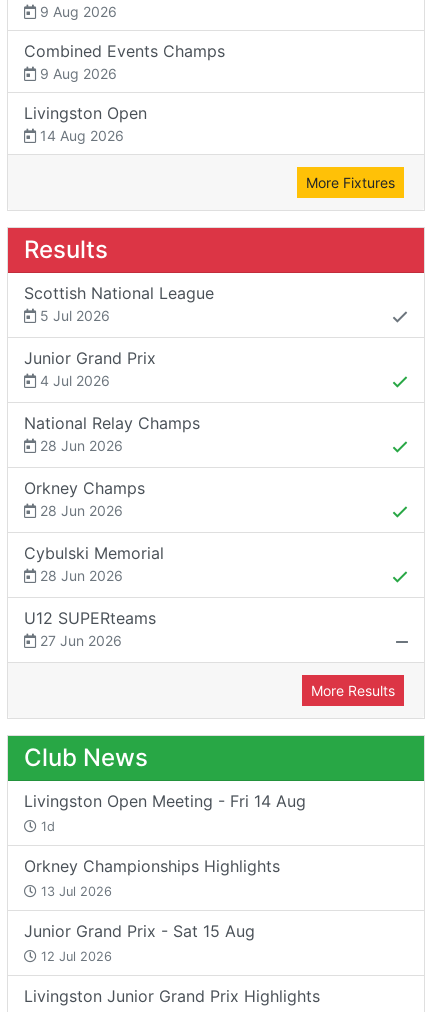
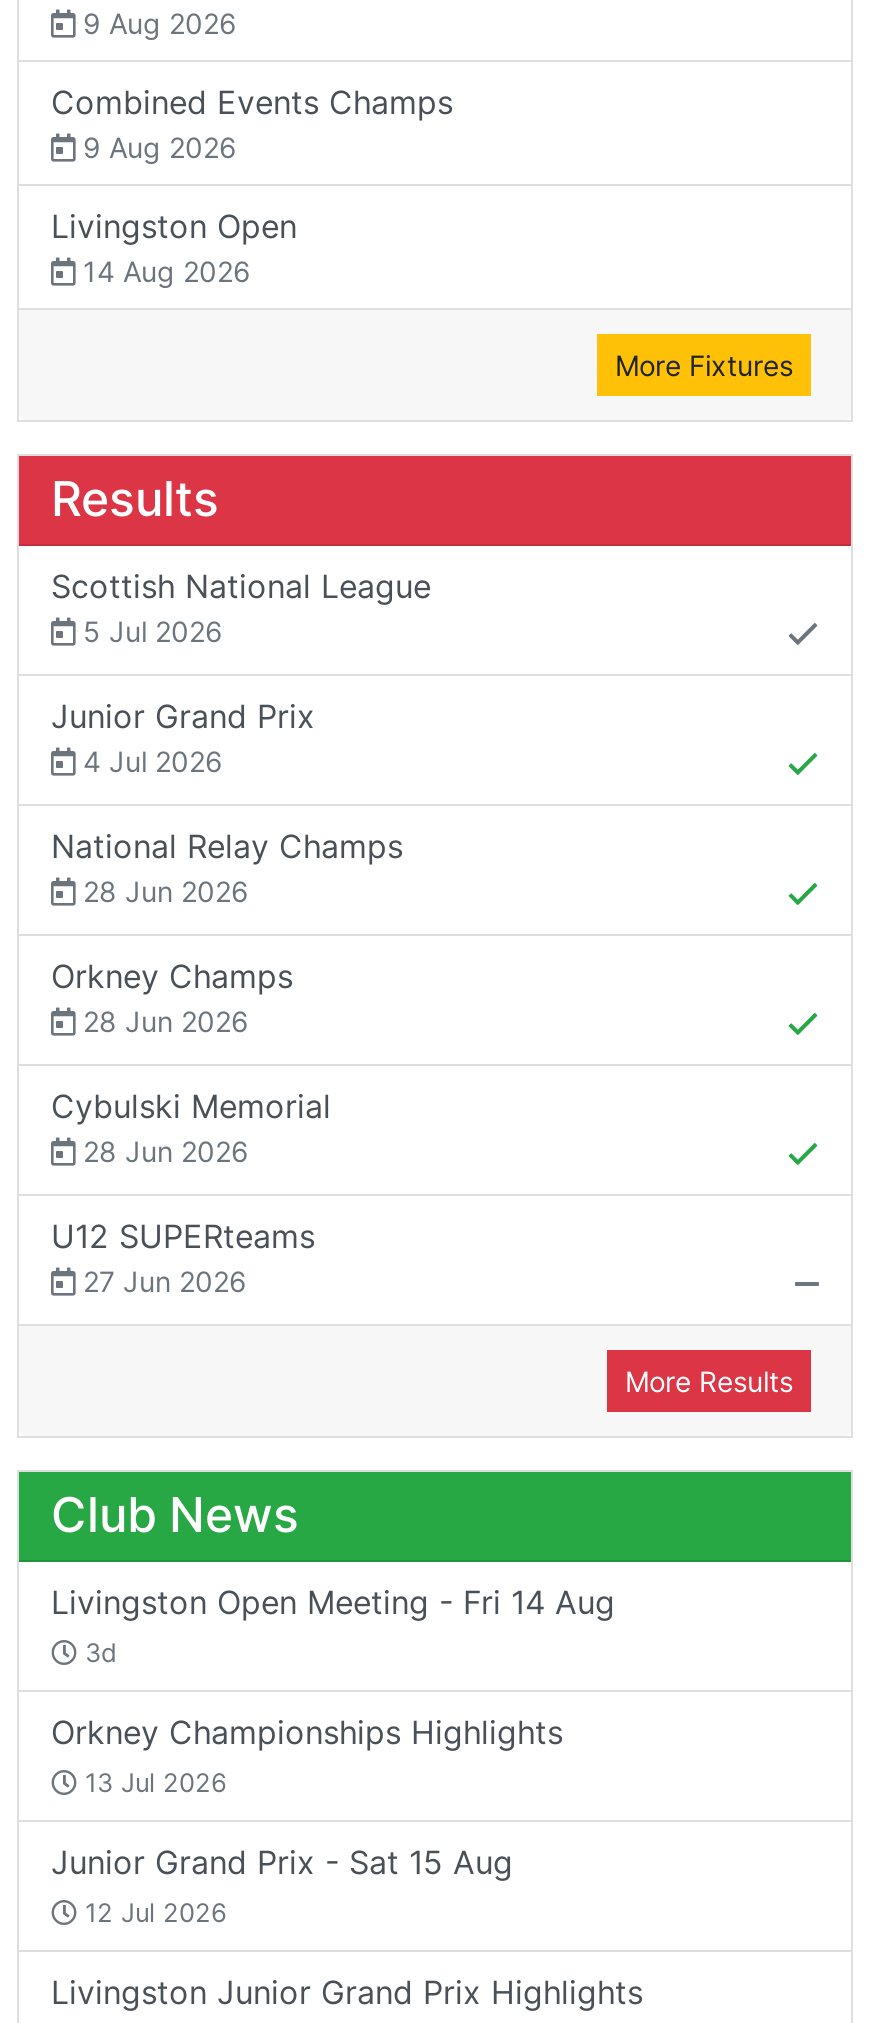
[37,819,55,834] 1d -> [77,1637,117,1667] 3d

